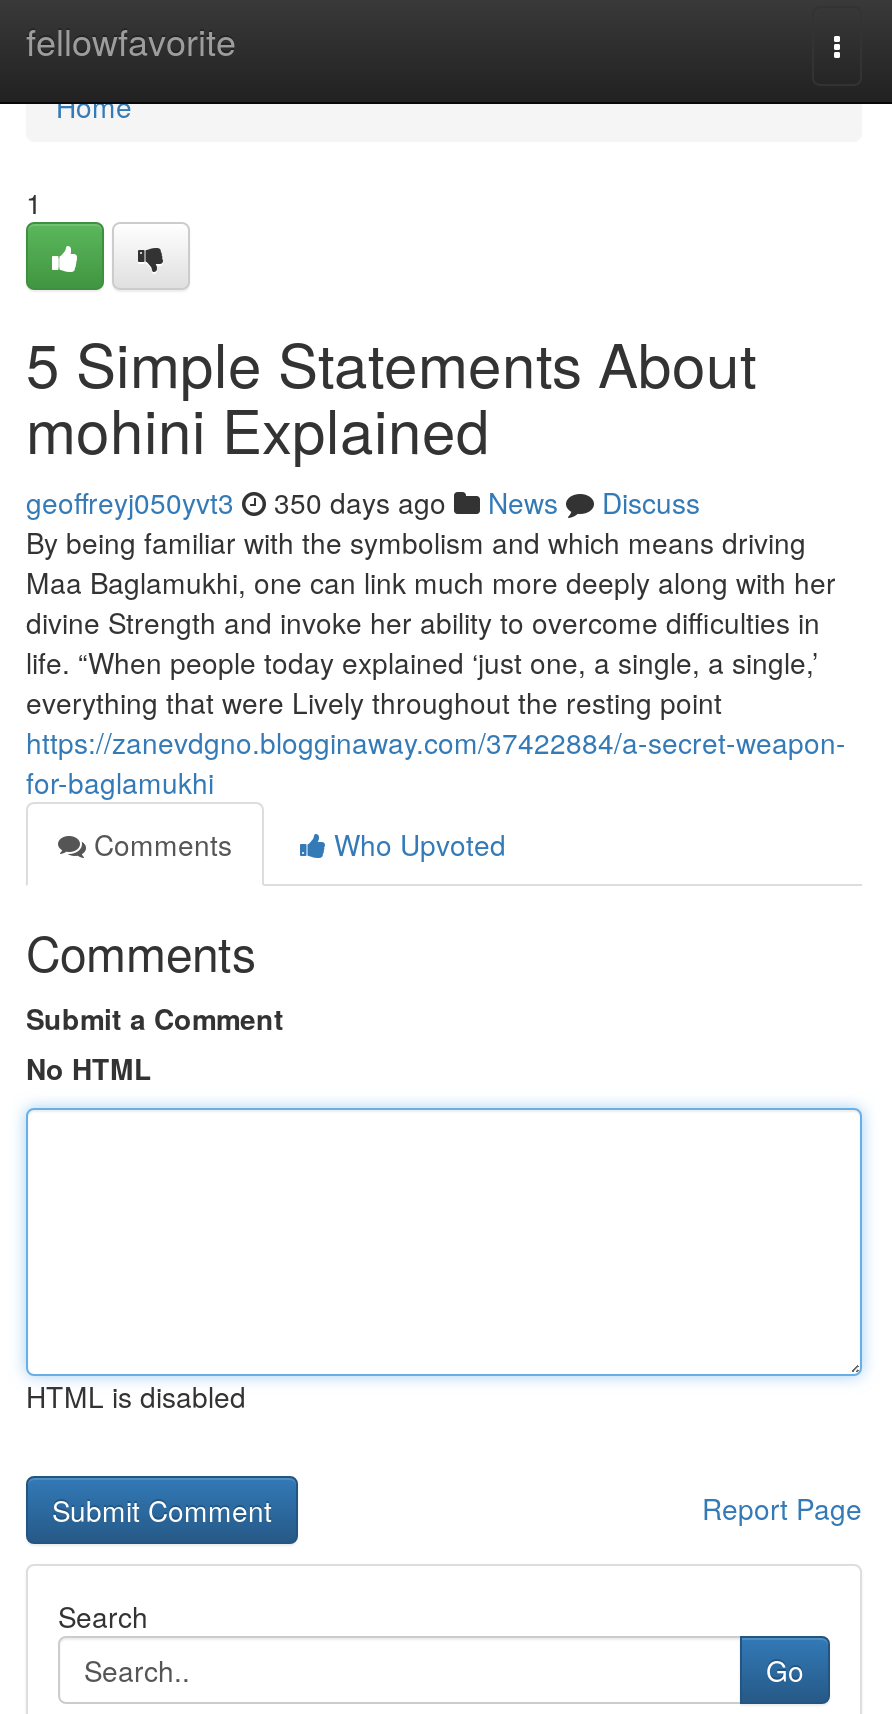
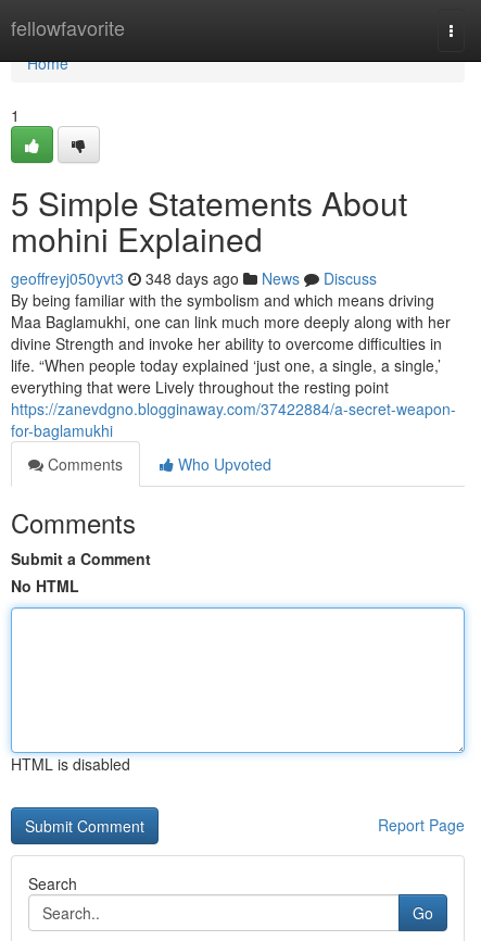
[26,482,700,522] geoffreyj050yvt3 350 days ago News Discuss -> [11,267,377,289] geoffreyj050yvt3 348 days ago News Discuss

